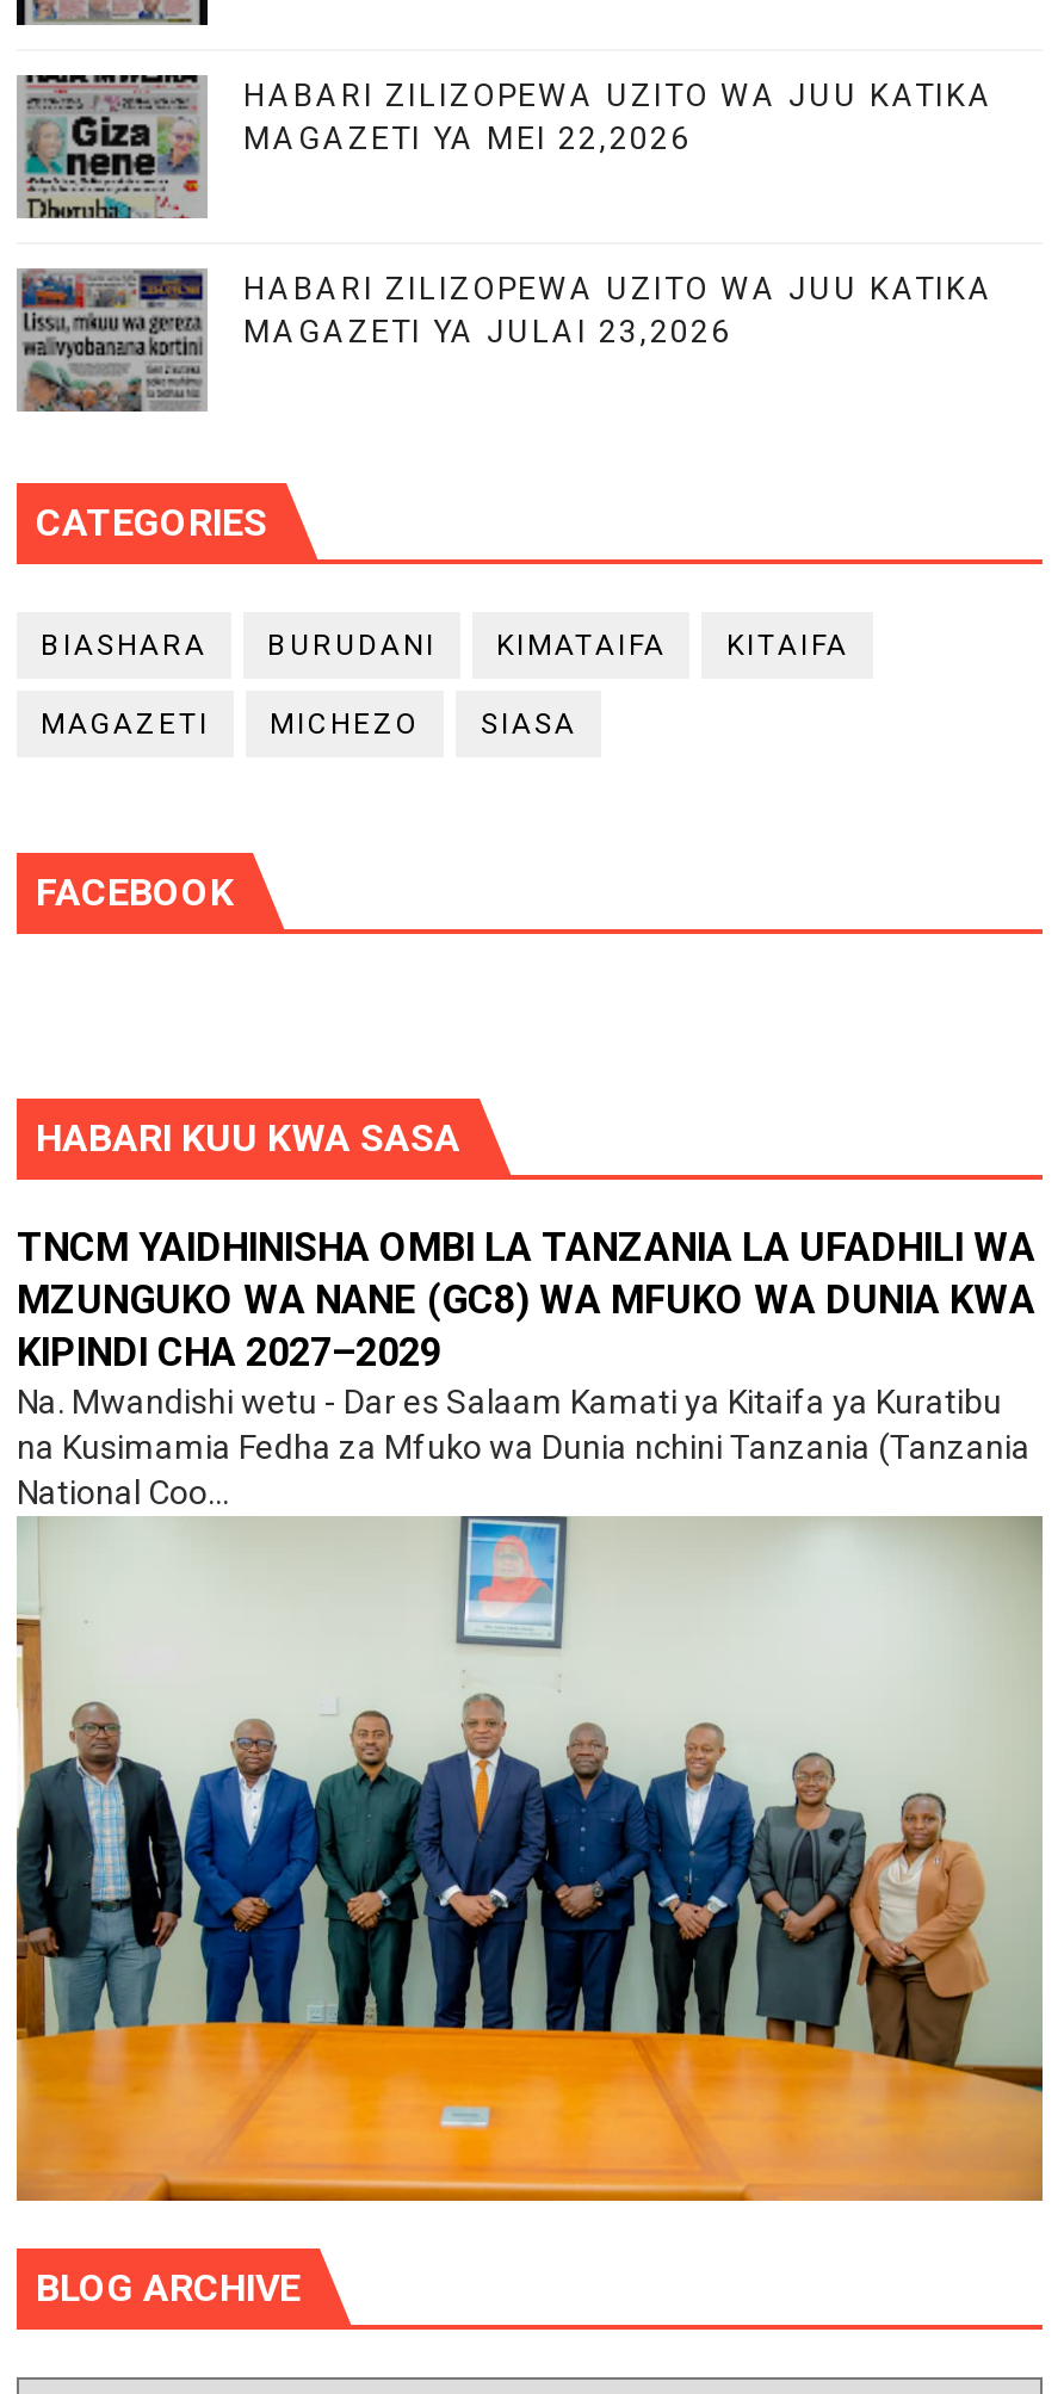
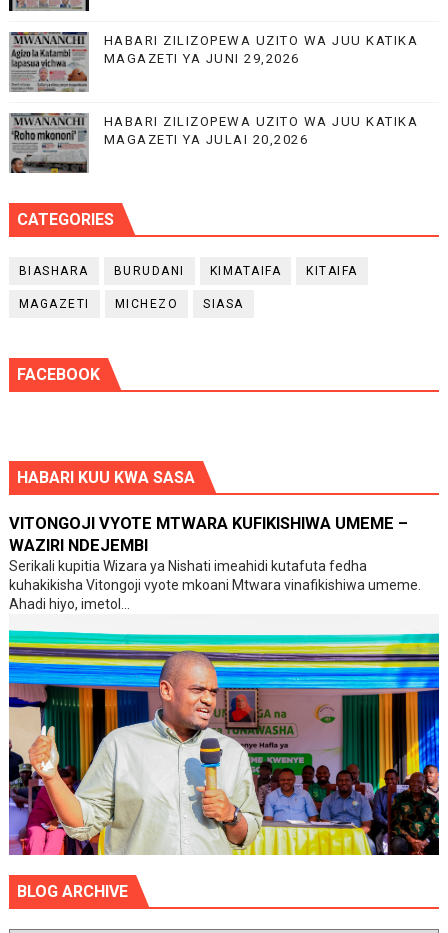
[24,74,691,217] [image] | MAGAZETI YA MEI 22,2026 -> [12,31,300,92] [image] | MAGAZETI YA JUNI 29,2026
[21,270,731,413] [image] | MAGAZETI YA JULAI 23,2026 -> [11,113,308,174] [image] | MAGAZETI YA JULAI 20,2026
[17,1226,1035,1512] TNCM YAIDHINISHA OMBI LA TANZANIA LA UFADHILI WA | MZUNGUKO WA NANE (GC8) WA MFUKO WA DUNIA KWA | KIPINDI CHA 2027–2029 | Na. Mwandishi wetu - Dar es Salaam Kamati ya Kitaifa ya Kuratibu | na Kusimamia Fedha za Mfuko wa Dunia nchini Tanzania (Tanzania | National Coo... -> [9,514,421,612] VITONGOJI VYOTE MTWARA KUFIKISHIWA UMEME – | WAZIRI NDEJEMBI | Serikali kupitia Wizara ya Nishati imeahidi kutafuta fedha | kuhakikisha Vitongoji vyote mkoani Mtwara vinafikishiwa umeme. | Ahadi hiyo, imetol...
[14,1513,1045,2202] [image] -> [8,632,440,856] [image]

